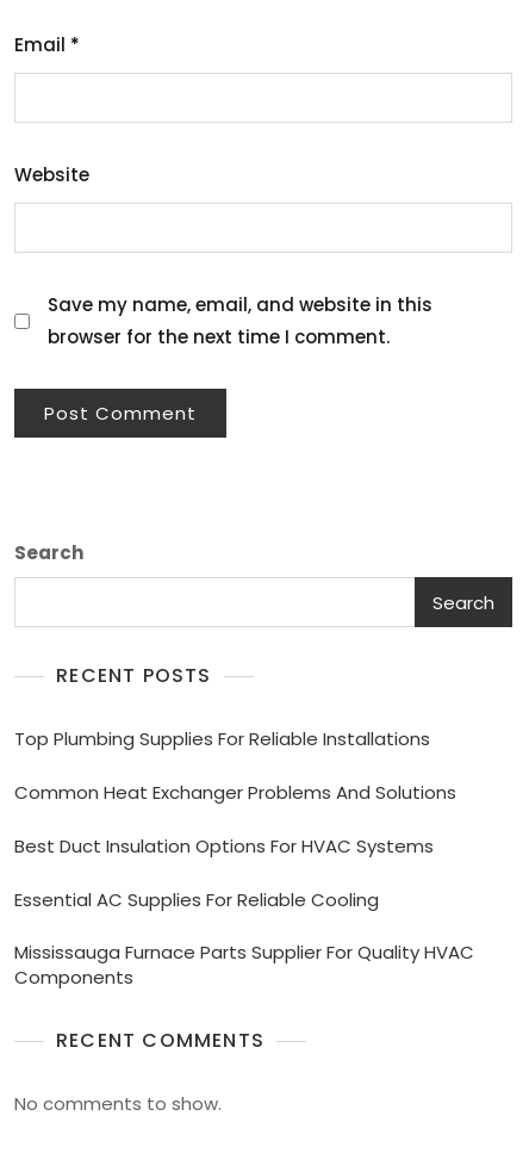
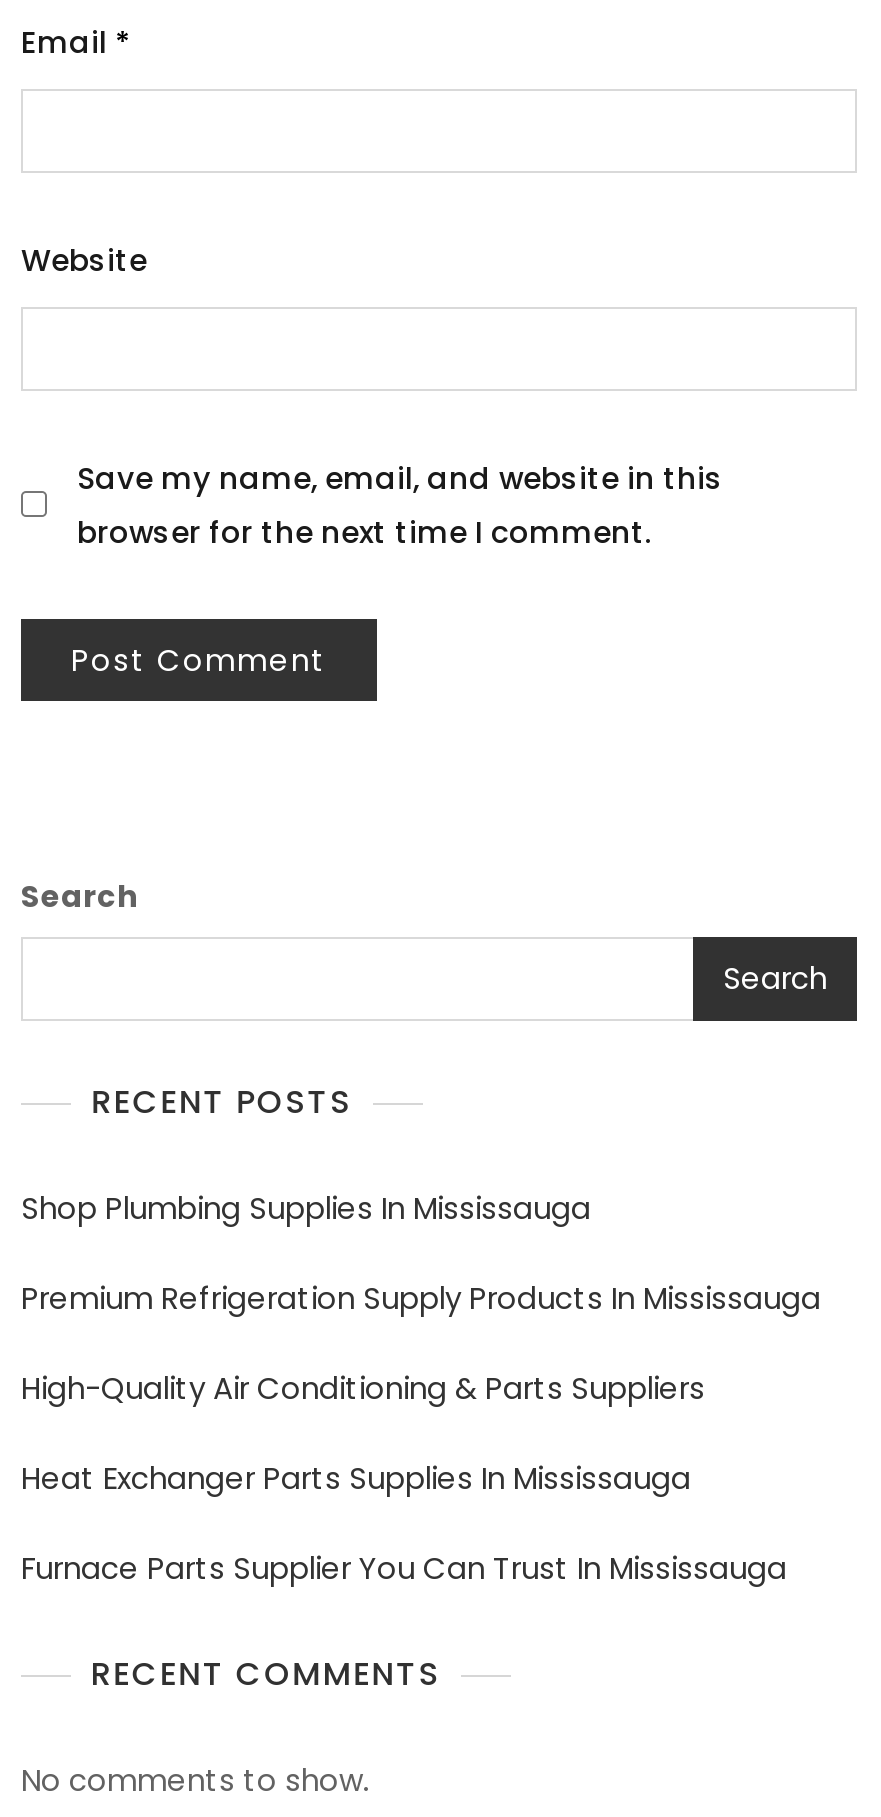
[14,726,430,751] Top Plumbing Supplies For Reliable Installations -> [21,1187,591,1229] Shop Plumbing Supplies In Mississauga
[14,780,456,805] Common Heat Exchanger Problems And Solutions -> [21,1277,821,1319] Premium Refrigeration Supply Products In Mississauga
[14,833,434,858] Best Duct Insulation Options For HVAC Systems -> [21,1367,705,1409] High-Quality Air Conditioning & Parts Suppliers
[14,887,379,912] Essential AC Supplies For Reliable Cooling -> [21,1457,691,1499] Heat Exchanger Parts Supplies In Mississauga
[14,940,474,990] Mississauga Furnace Parts Supplier For Quality HVAC | Components -> [21,1547,787,1589] Furnace Parts Supplier You Can Trust In Mississauga

